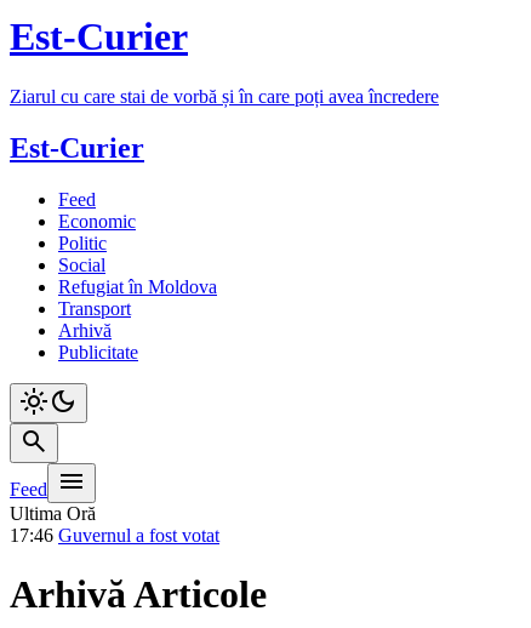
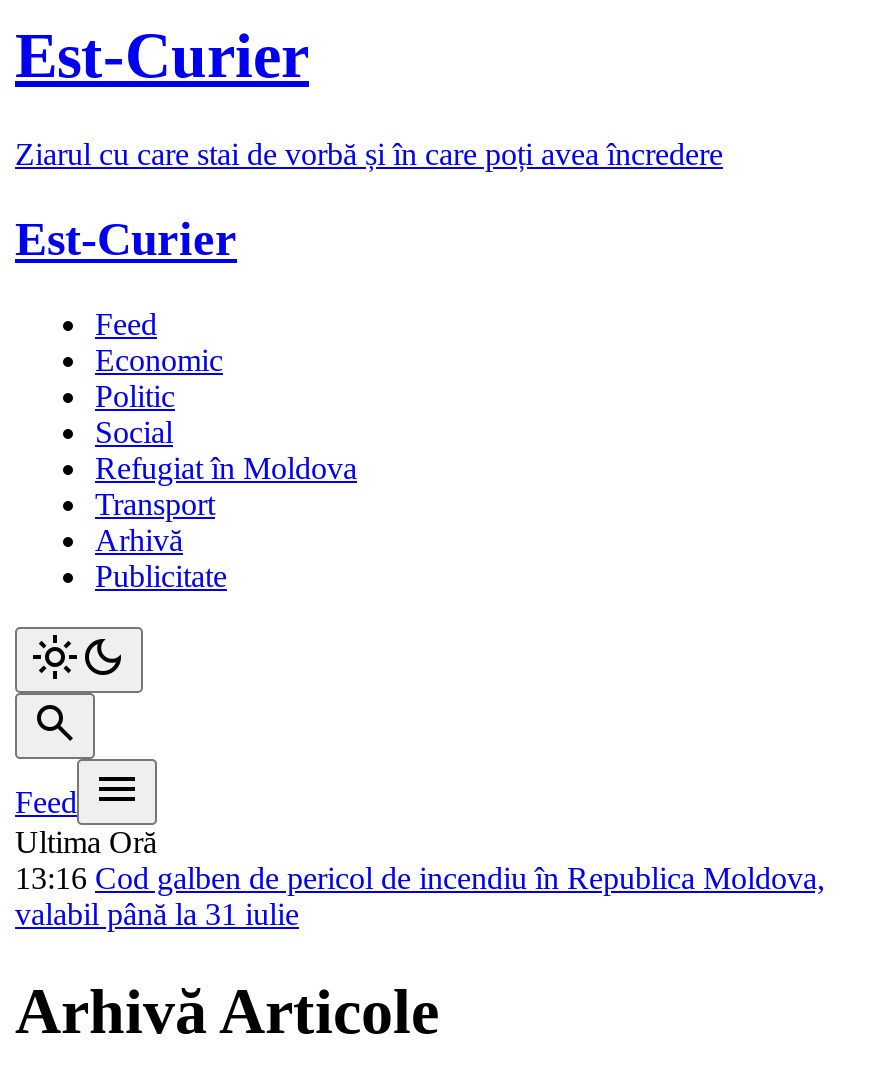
[10,525,219,545] 17:46 Guvernul a fost votat -> [15,860,825,930] 13:16 Cod galben de pericol de incendiu în Republica Moldova, | valabil până la 31 iulie

